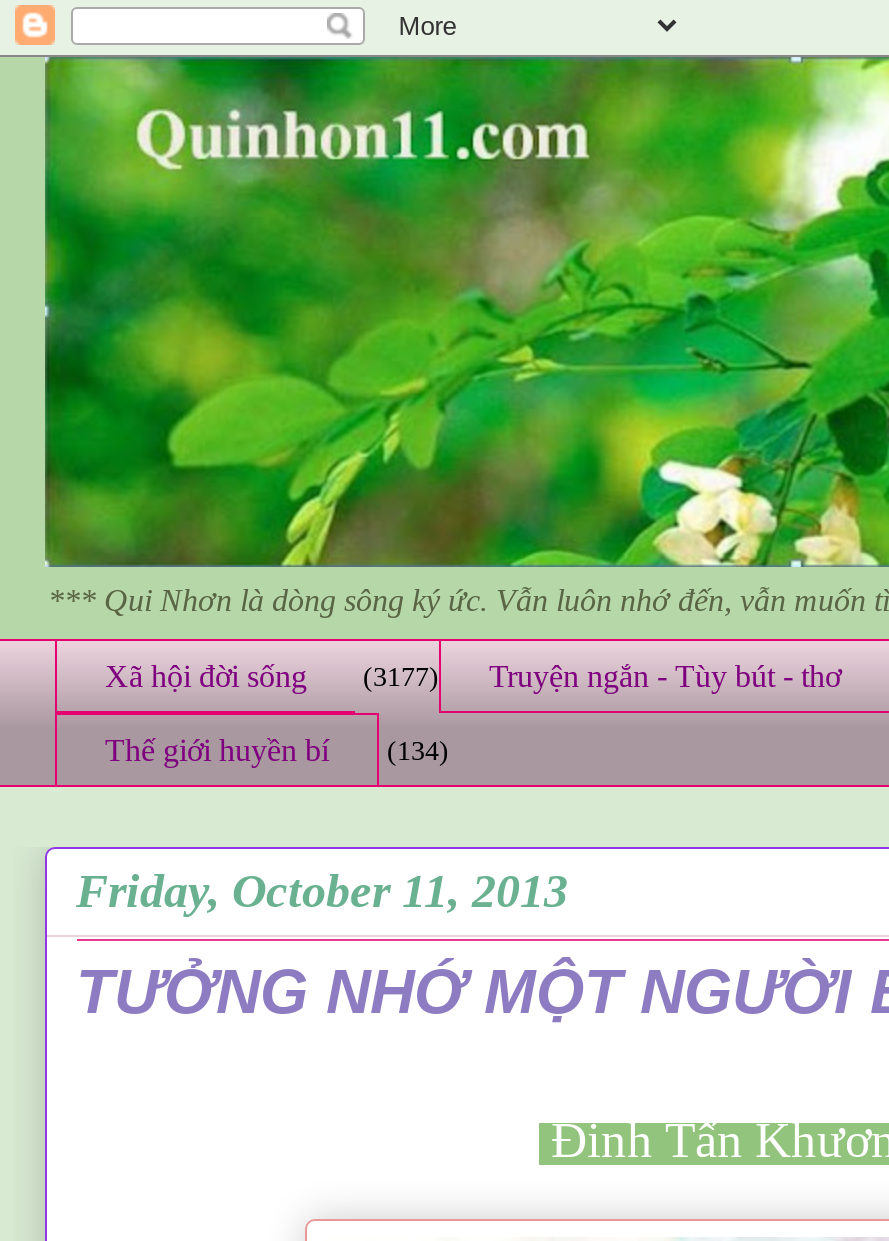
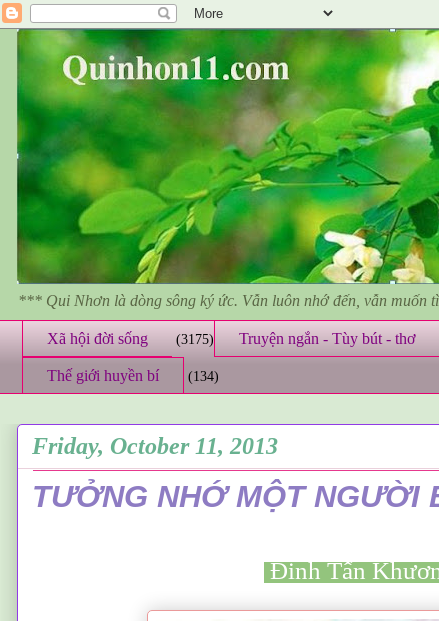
[105,658,841,692] Xã hội đời sống (3177) Truyện ngắn - Tùy bút - thơ -> [47,330,415,347] Xã hội đời sống (3175) Truyện ngắn - Tùy bút - thơ

